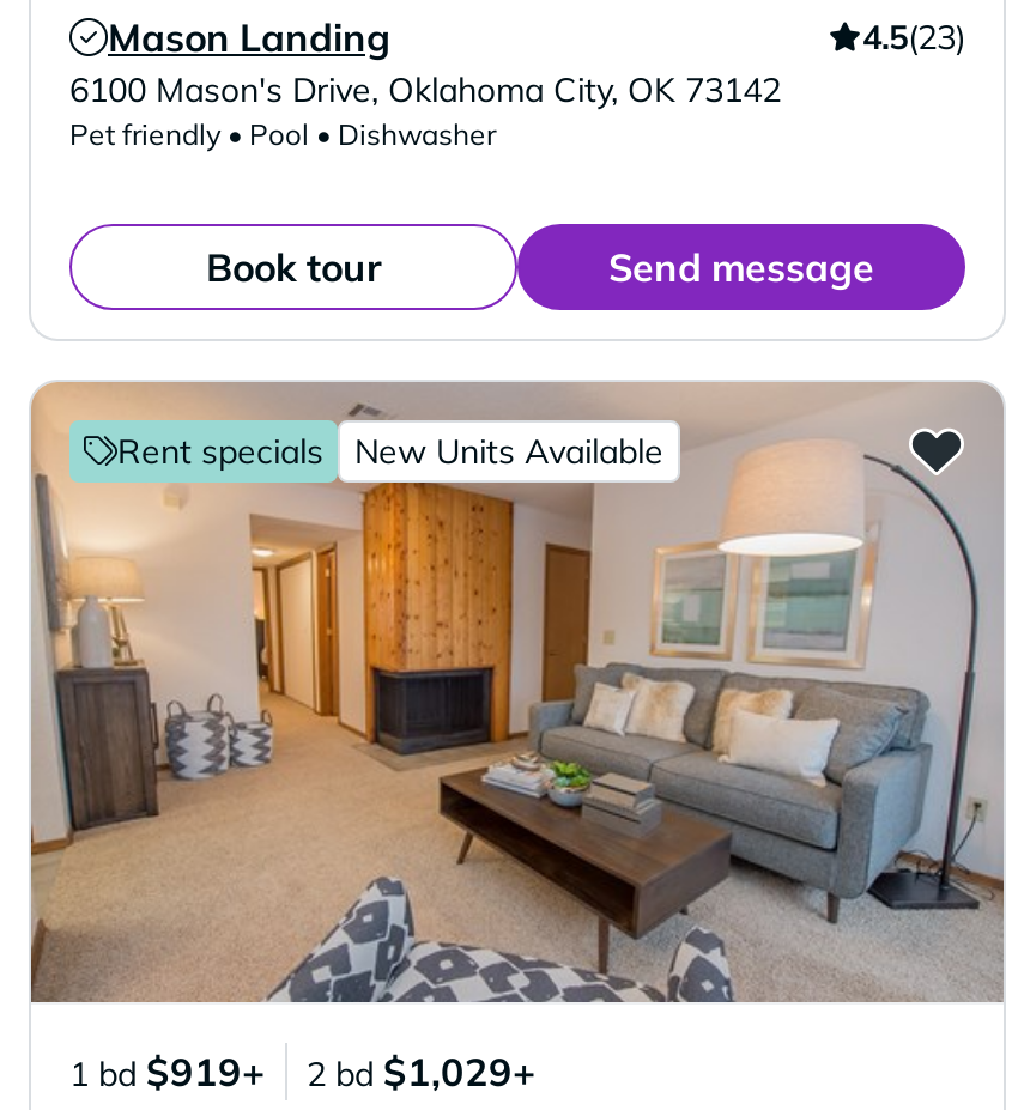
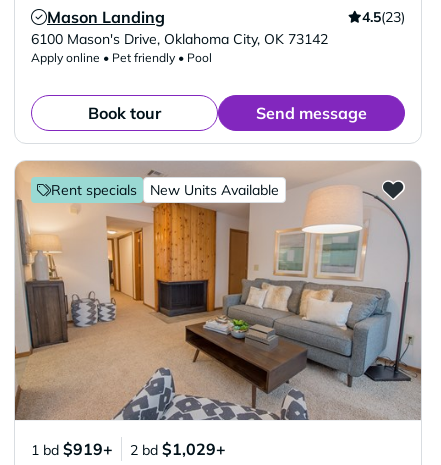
[69,116,496,152] Pet friendly • Pool • Dishwasher -> [31,50,212,65] Apply online • Pet friendly • Pool

